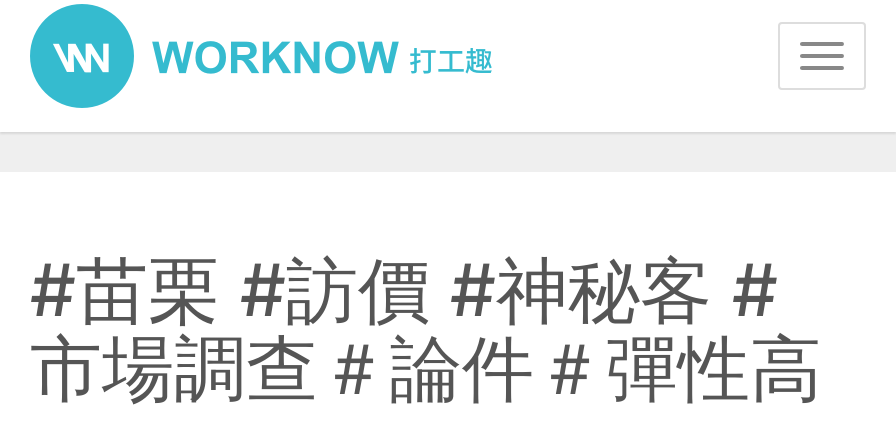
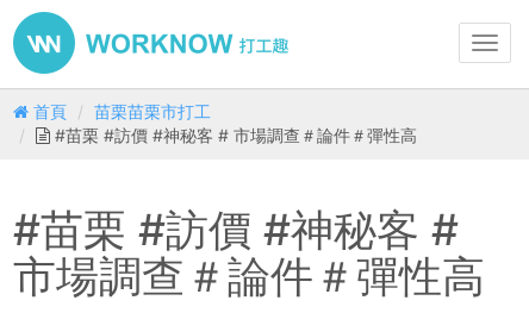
none -> [29,101,417,145] 首頁 | 苗栗苗栗市打工 | #苗栗 #訪價 #神秘客 # 市場調查＃論件＃彈性高

